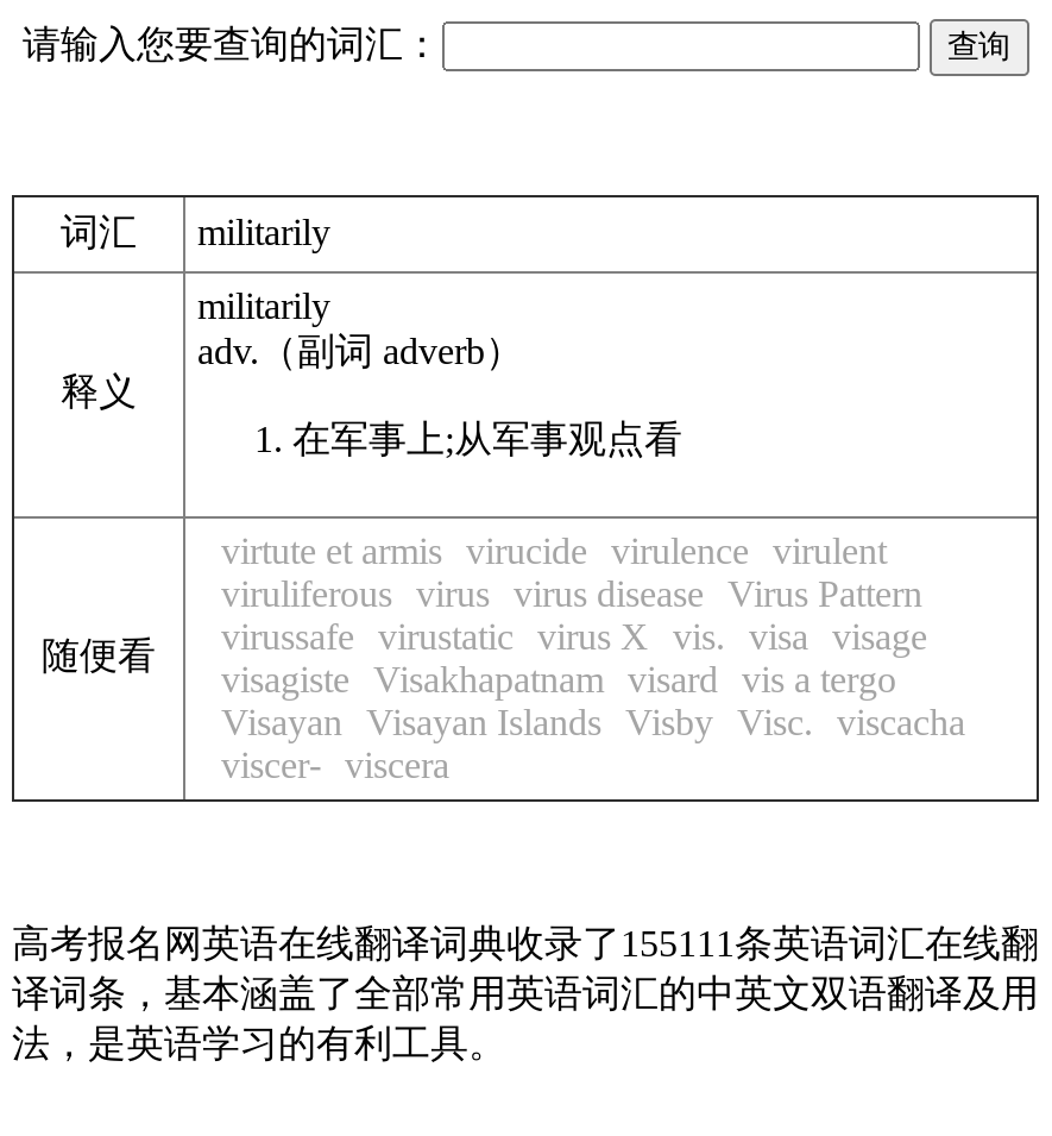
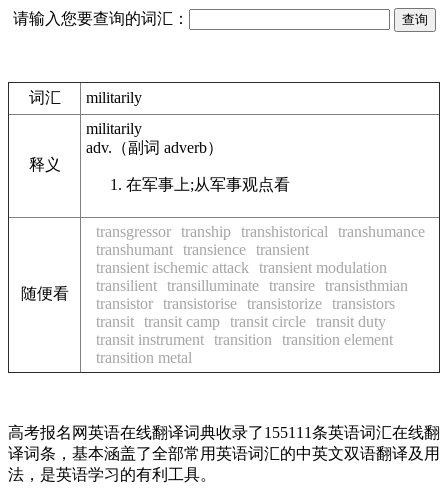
[221,531,965,785] virtute et armis virucide virulence virulent | viruliferous virus virus disease Virus Pattern | virussafe virustatic virus X vis. visa visage | visagiste Visakhapatnam visard vis a tergo | Visayan Visayan Islands Visby Visc. viscacha | viscer- viscera -> [96,223,425,366] transgressor tranship transhistorical transhumance | transhumant transience transient | transient ischemic attack transient modulation | transilient transilluminate transire transisthmian | transistor transistorise transistorize transistors | transit transit camp transit circle transit duty | transit instrument transition transition element | transition metal

